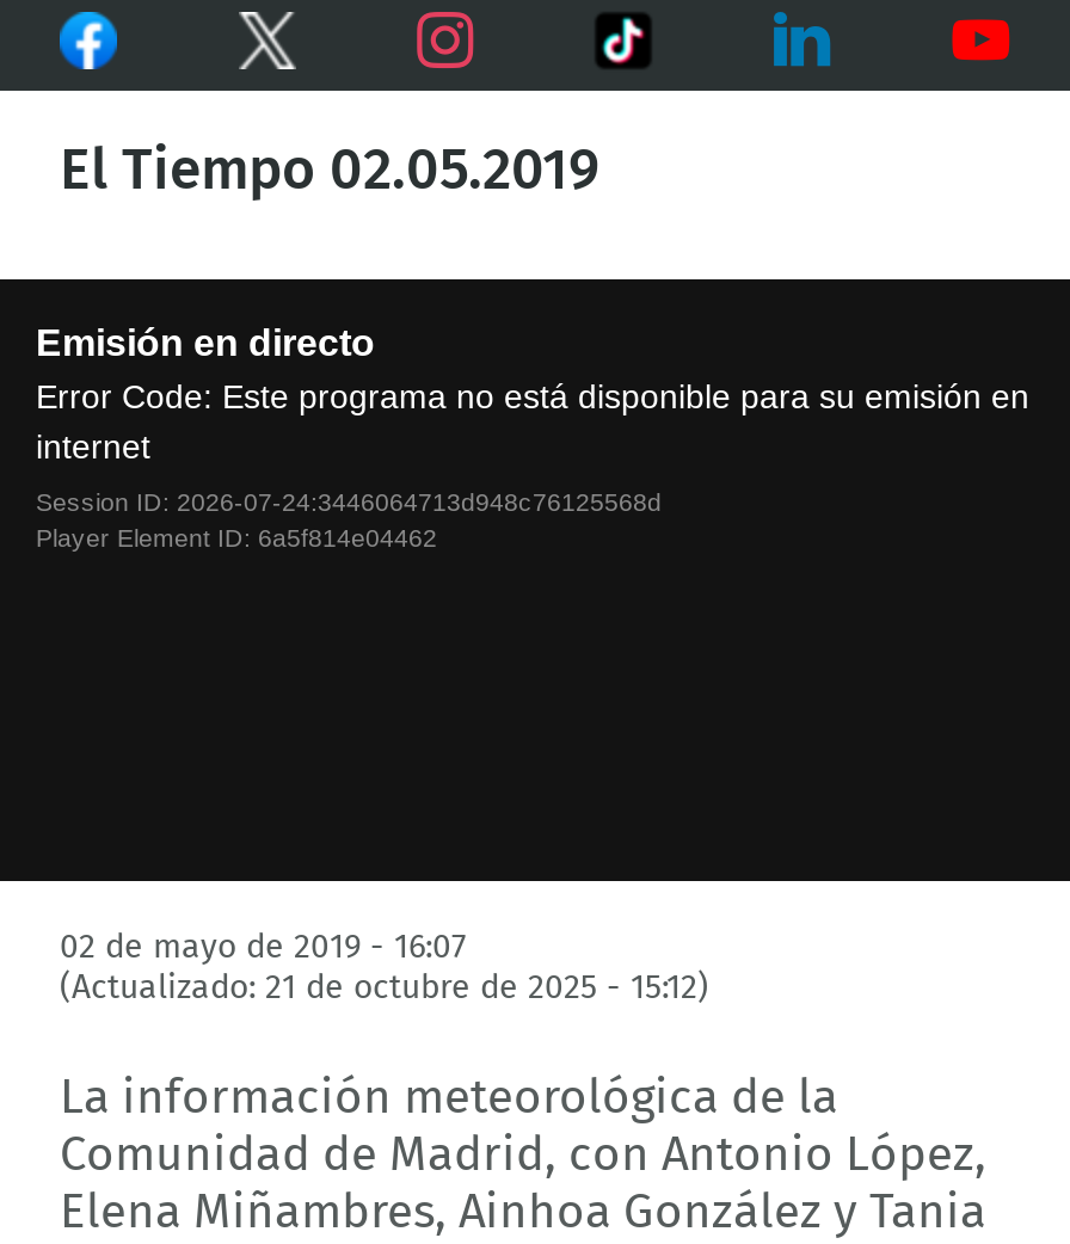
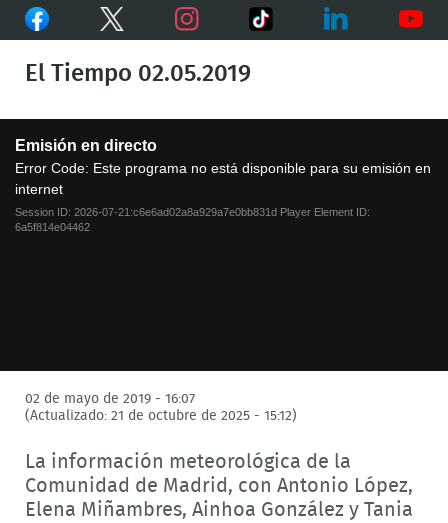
[36,488,662,552] Session ID: 2026-07-24:3446064713d948c76125568d | Player Element ID: 6a5f814e04462 -> [15,206,370,233] Session ID: 2026-07-21:c6e6ad02a8a929a7e0bb831d Player Element ID: | 6a5f814e04462

